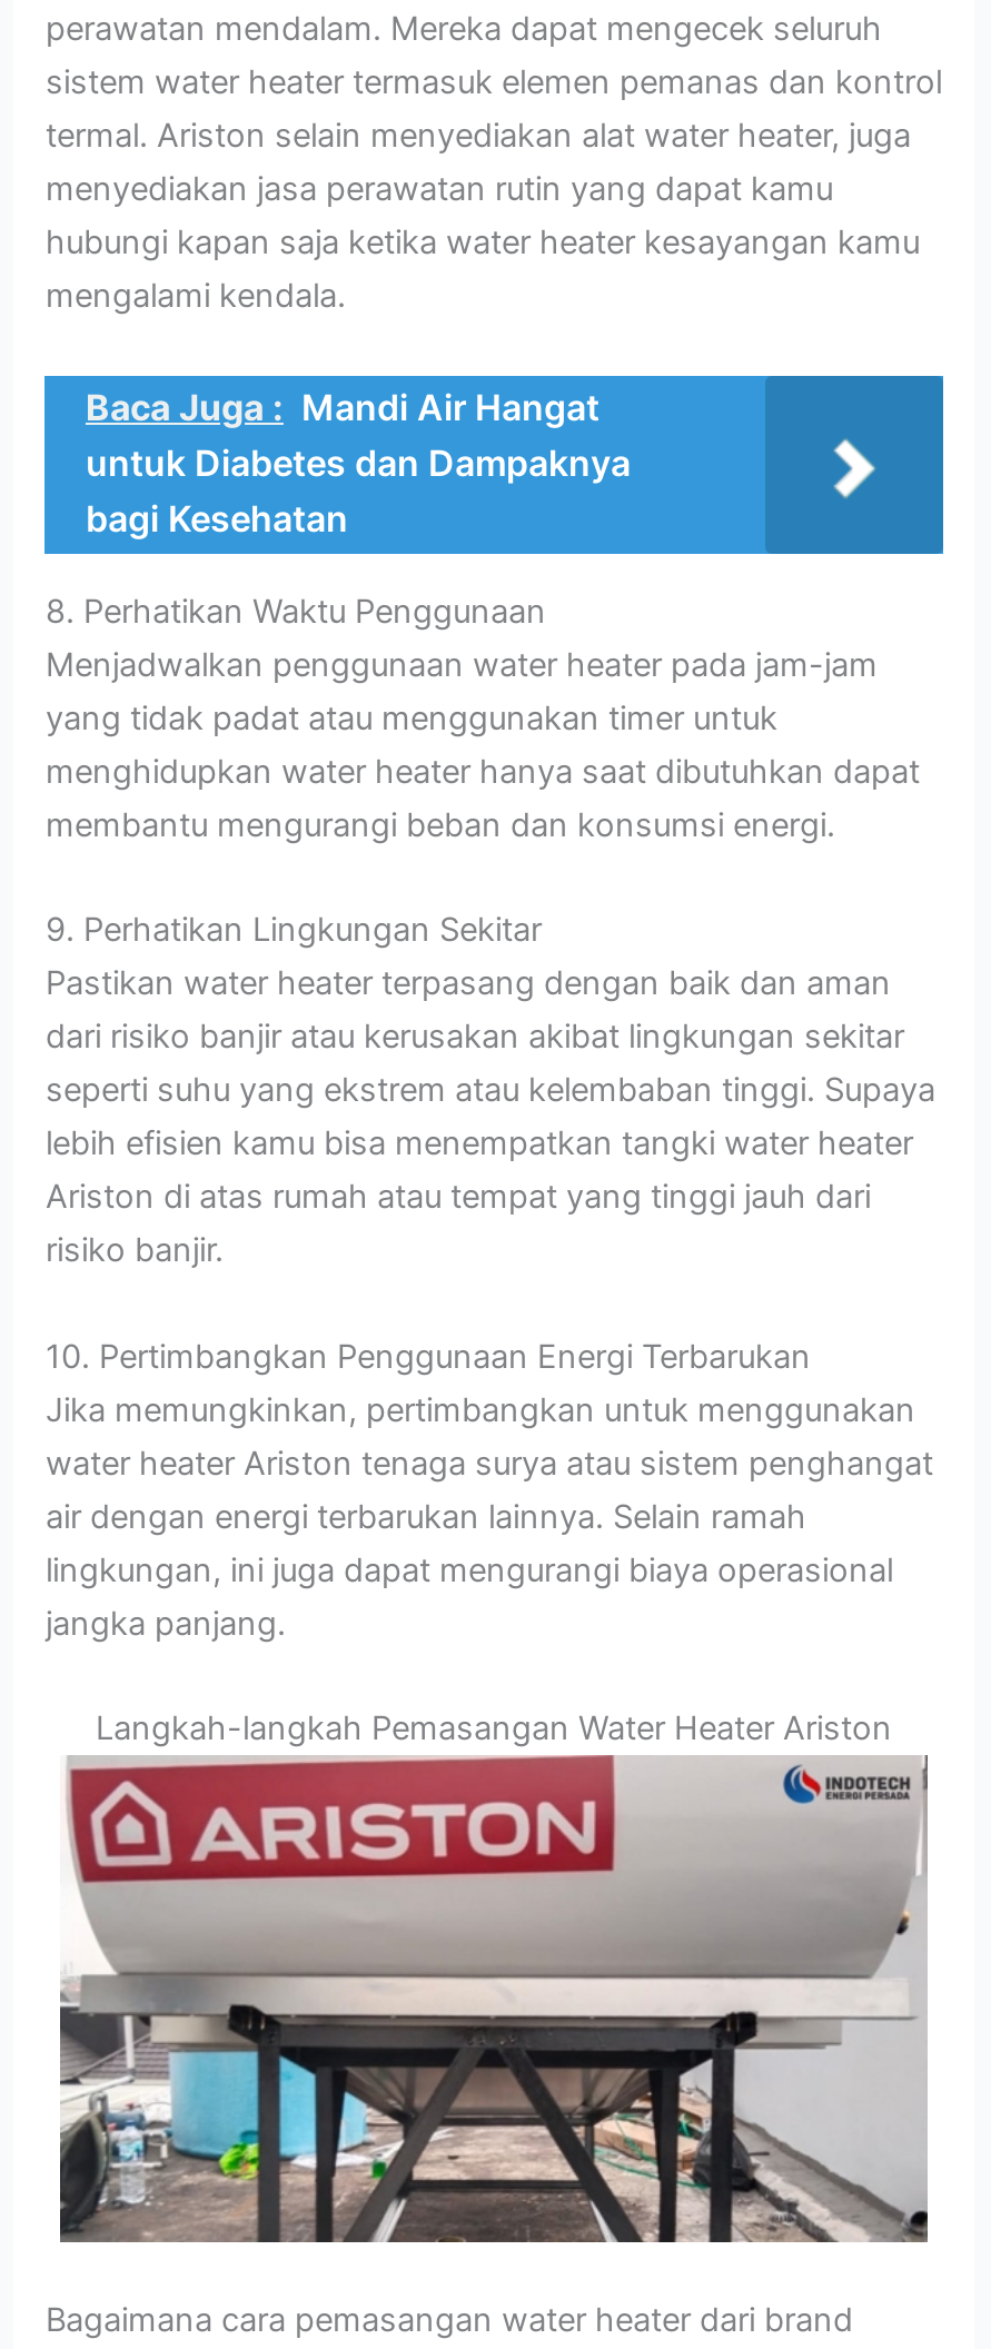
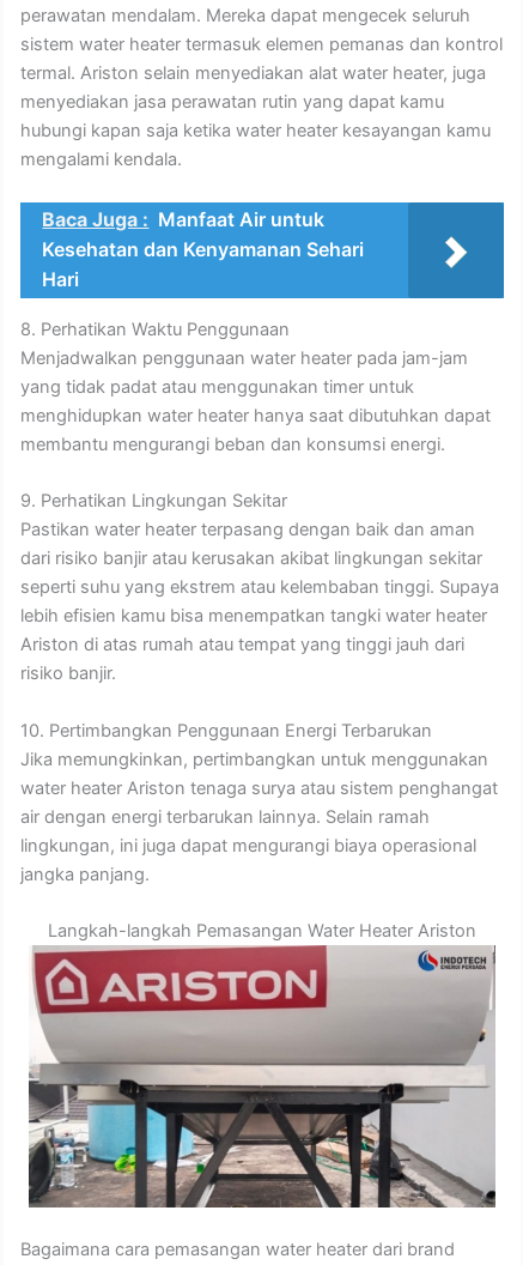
[86,384,631,539] Baca Juga : Mandi Air Hangat | untuk Diabetes dan Dampaknya | bagi Kesehatan -> [42,207,364,290] Baca Juga : Manfaat Air untuk | Kesehatan dan Kenyamanan Sehari | Hari

